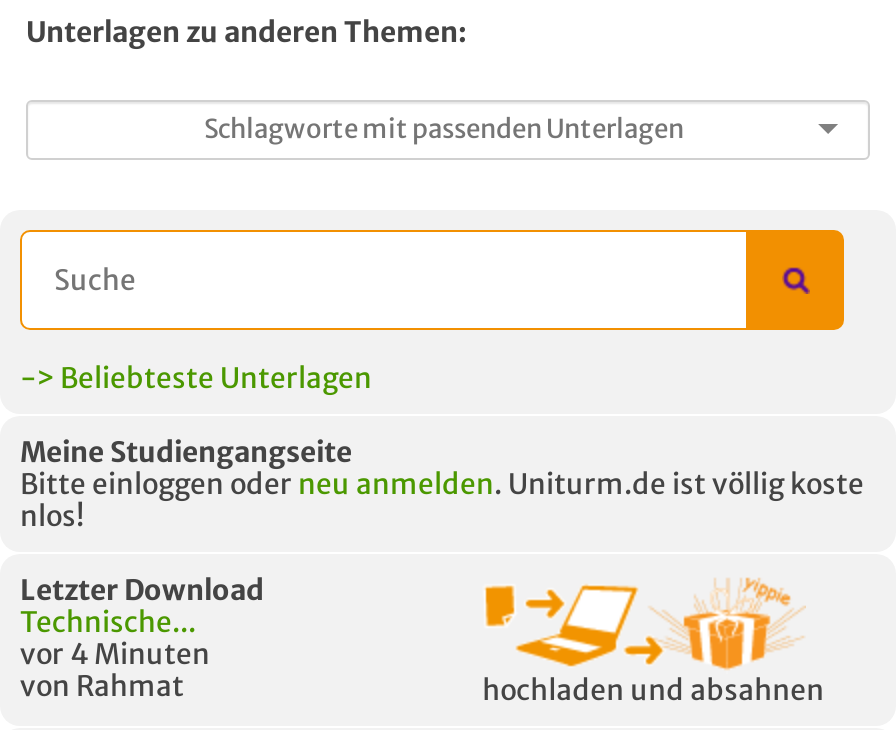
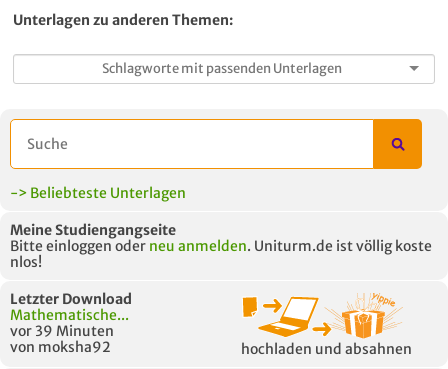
[20,604,210,704] Technische... | vor 4 Minuten | von Rahmat -> [10,306,129,356] Mathematische... | vor 39 Minuten | von moksha92

